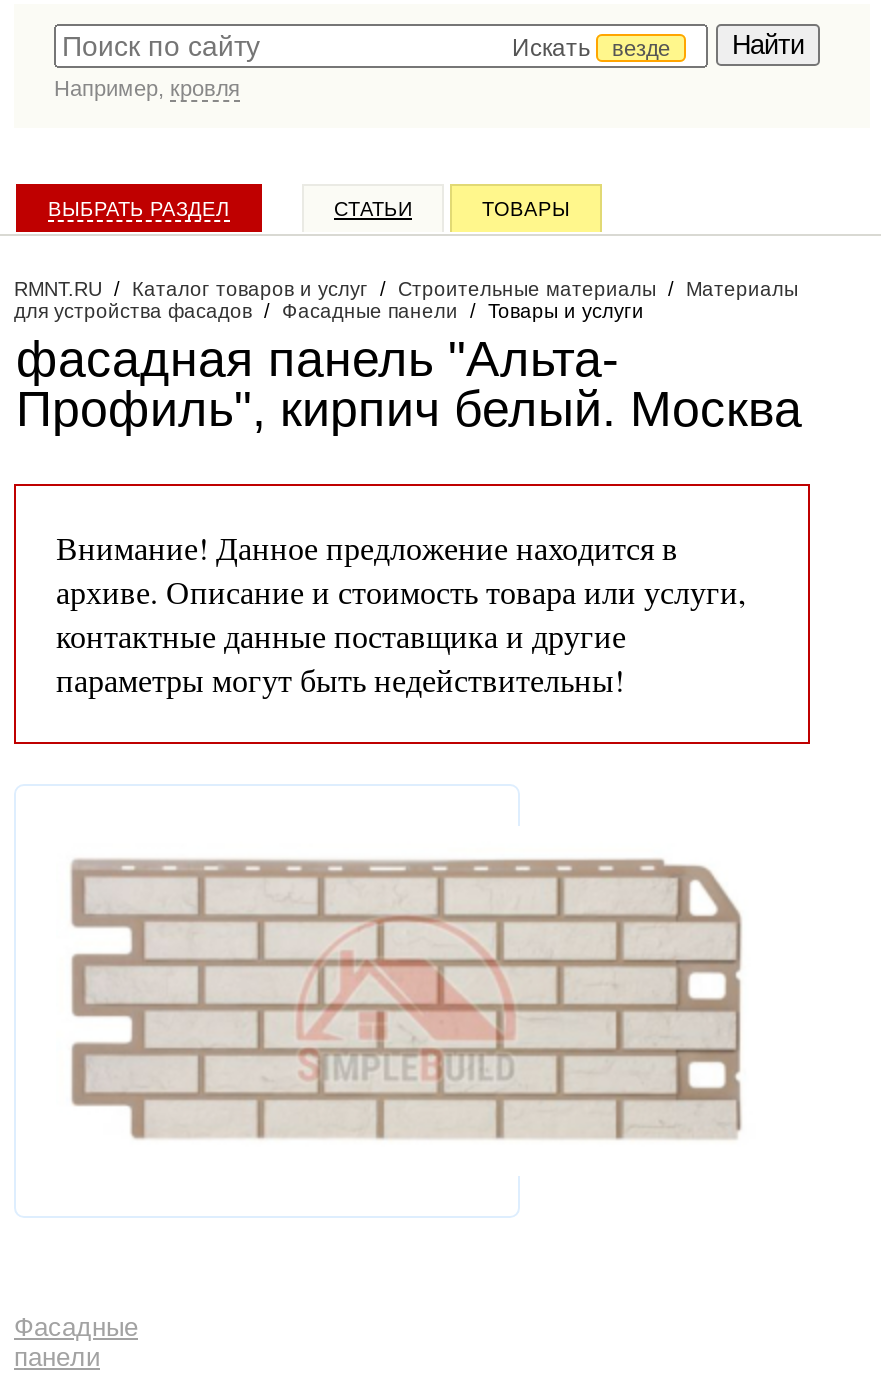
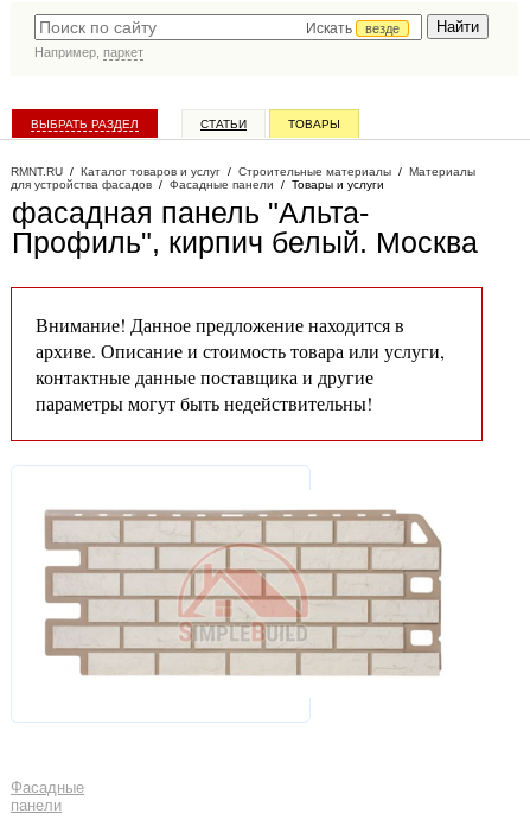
[54,76,240,100] Например, кровля -> [34,45,143,59] Например, паркет

